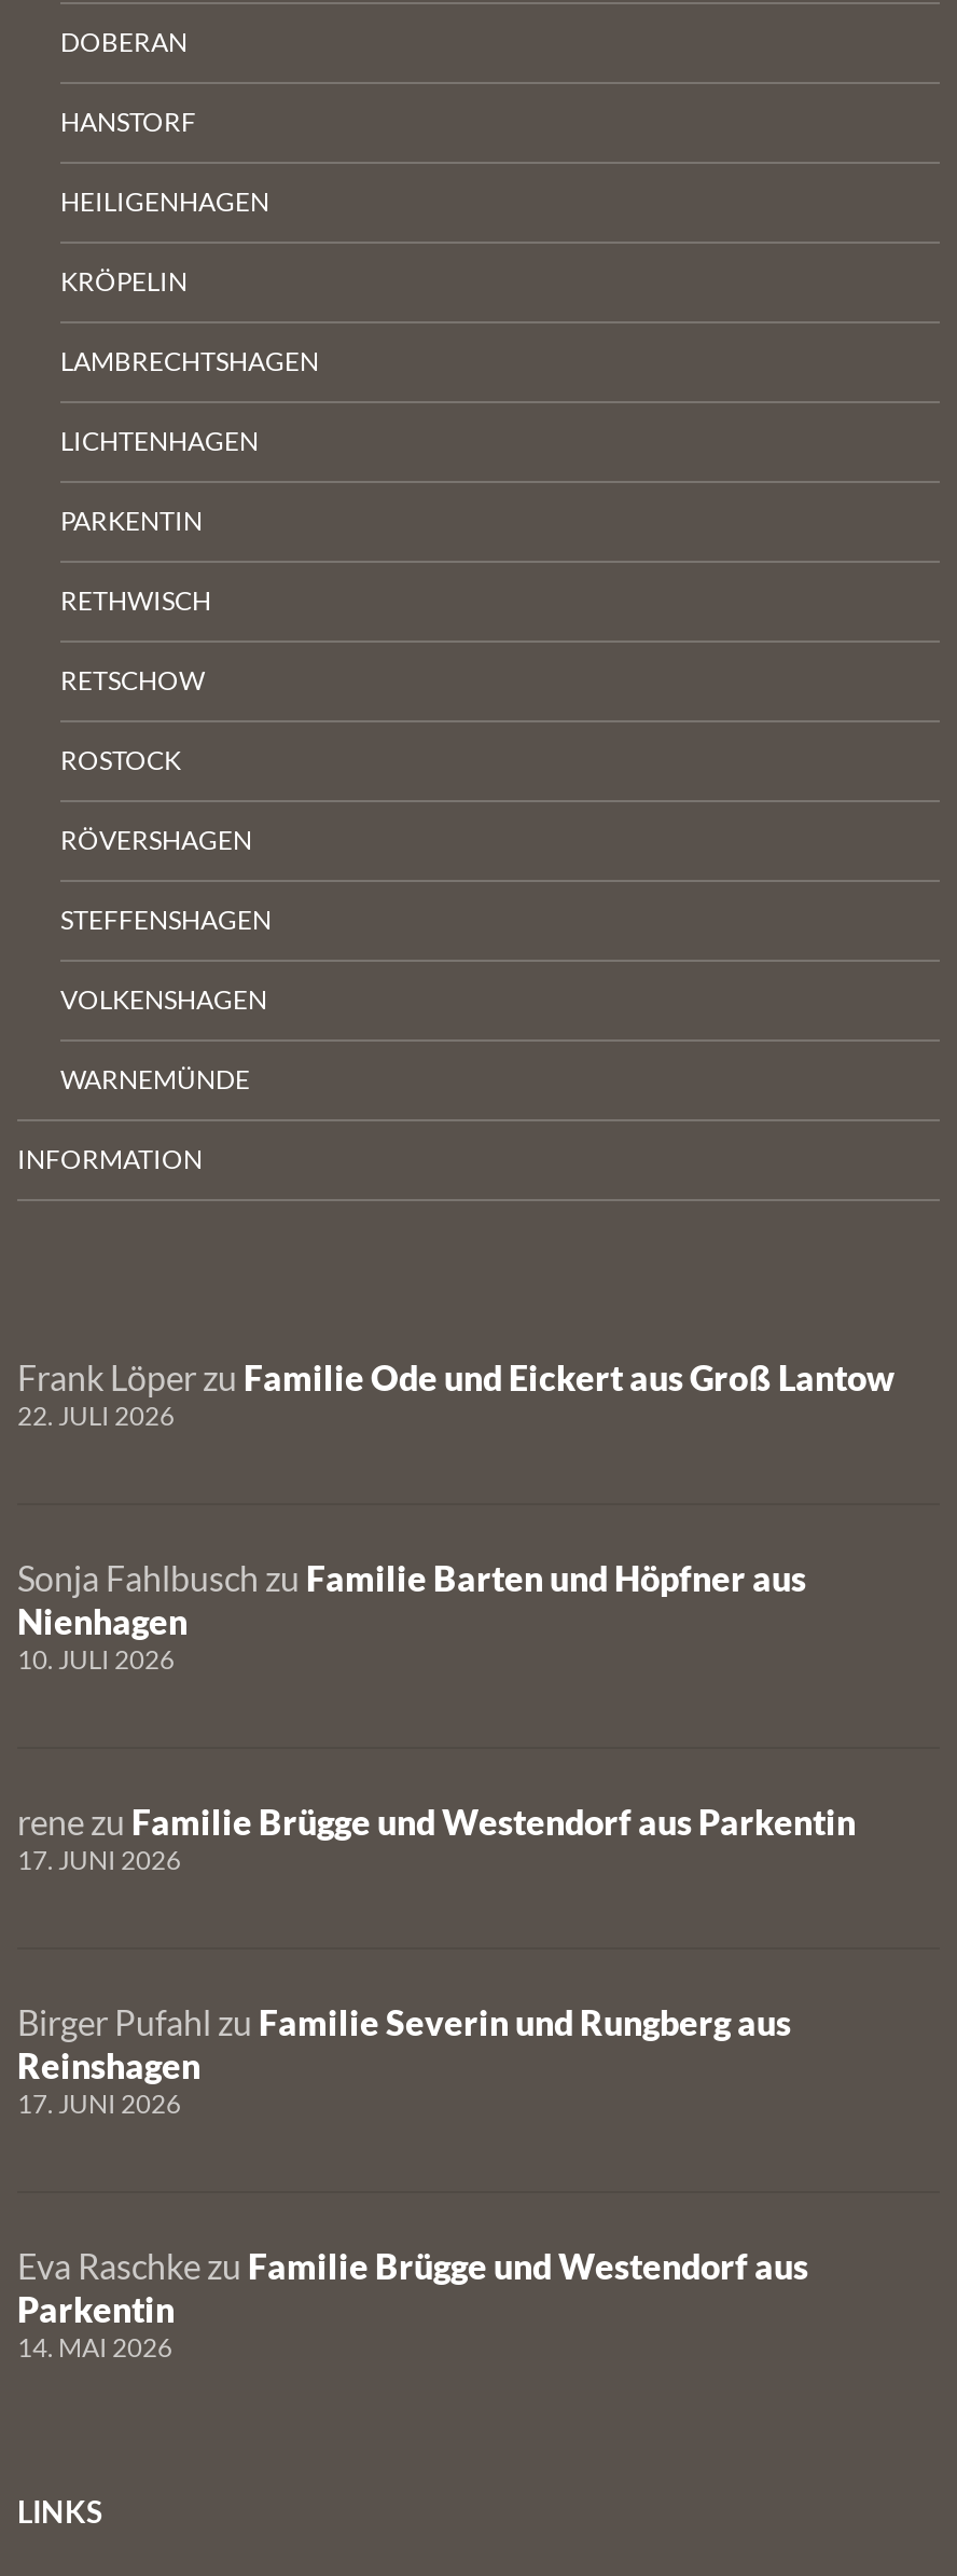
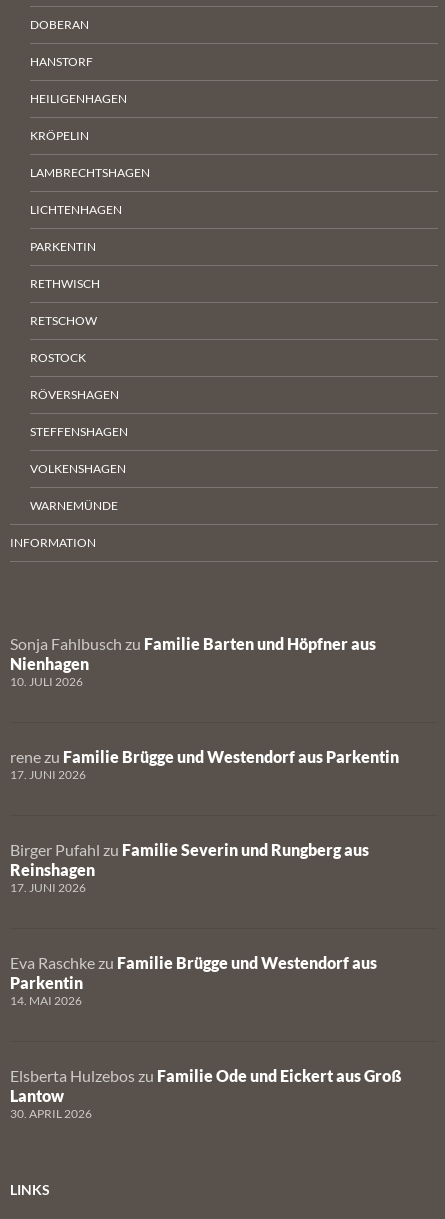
[17,1356,894,1432] Frank Löper zu Familie Ode und Eickert aus Groß Lantow | 22. JULI 2026 -> none
moved [17,1557,856,2364] -> [10,634,399,1008]: Sonja Fahlbusch zu Familie Barten und Höpfner aus | Nienhagen | 10. JULI 2026 | ... | Parkentin | 14. MAI 2026
none -> [10,1066,402,1121] Elsberta Hulzebos zu Familie Ode und Eickert aus Groß | Lantow | 30. APRIL 2026

